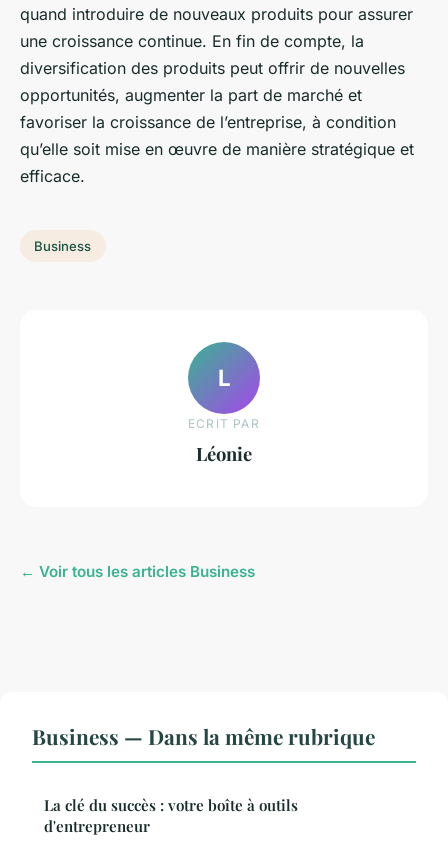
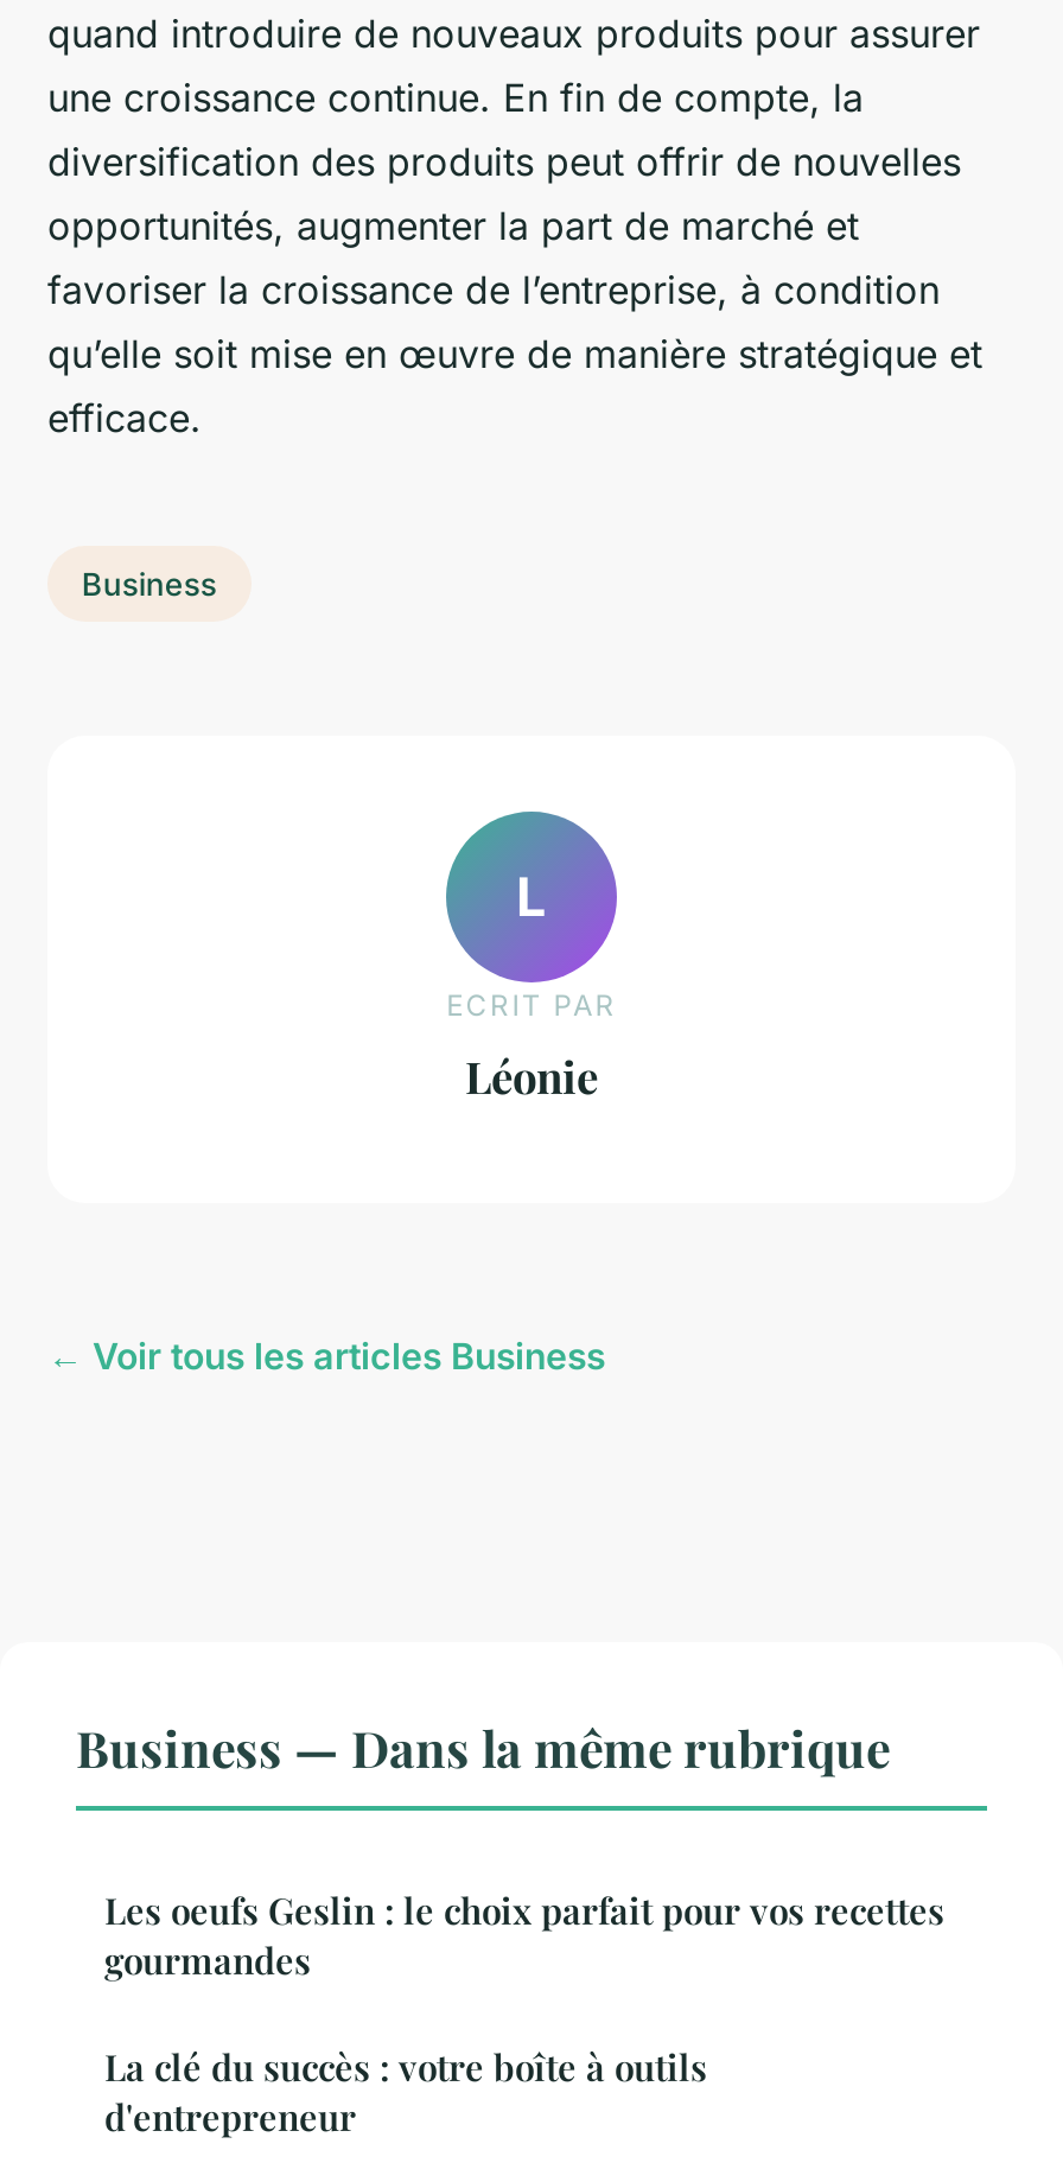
none -> [104,1888,944,1985] Les oeufs Geslin : le choix parfait pour vos recettes | gourmandes

